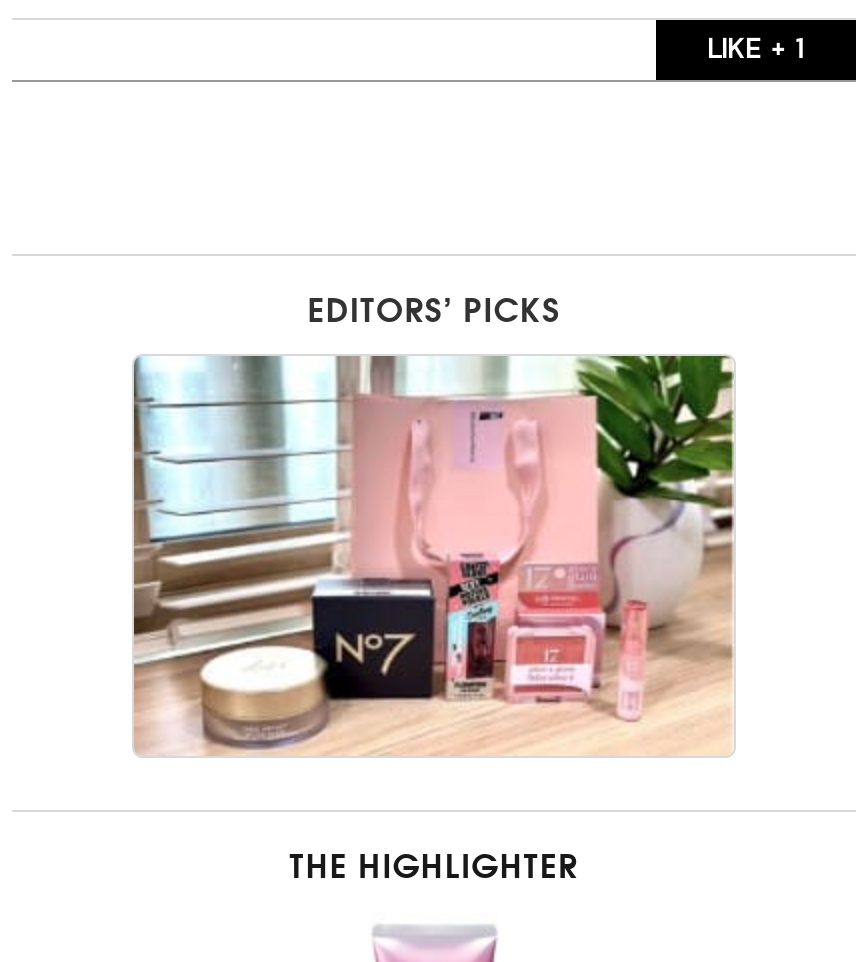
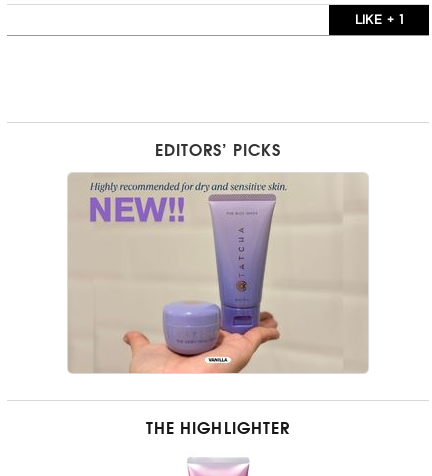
[134,354,734,756] [image] -> [69,173,368,374] [image]

